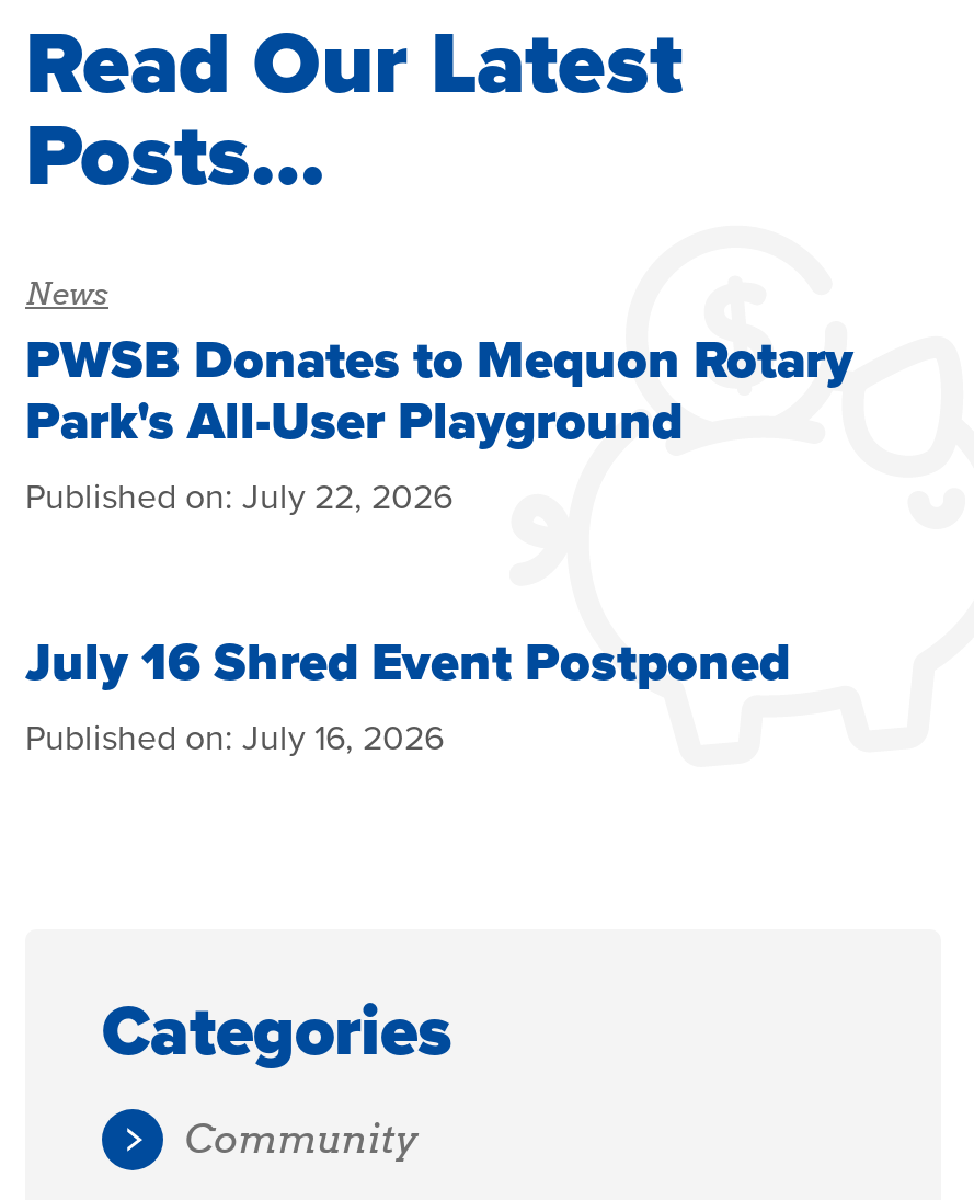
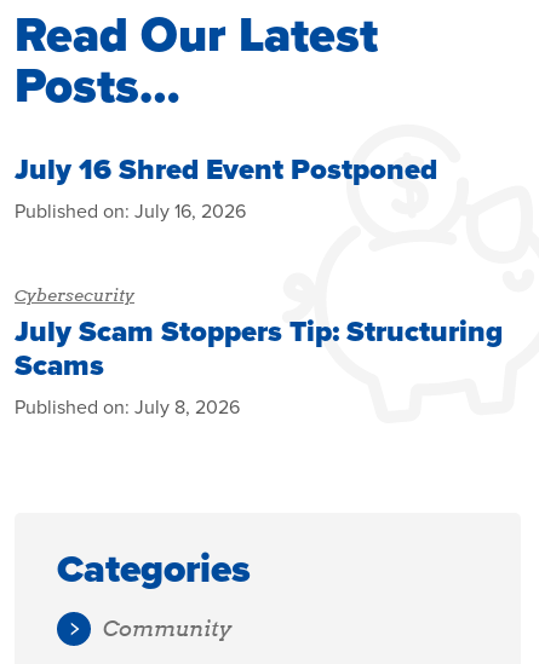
[25,273,853,519] News | PWSB Donates to Mequon Rotary | Park's All-User Playground | Published on: July 22, 2026 -> none
moved [25,630,790,760] -> [15,152,437,223]: July 16 Shred Event Postponed | Published on: July 16, 2026
none -> [15,284,503,419] Cybersecurity | July Scam Stoppers Tip: Structuring | Scams | Published on: July 8, 2026

